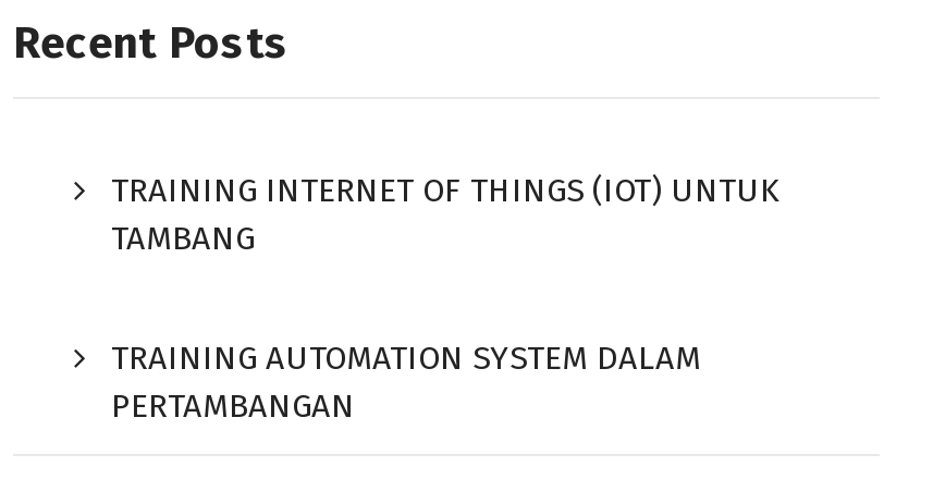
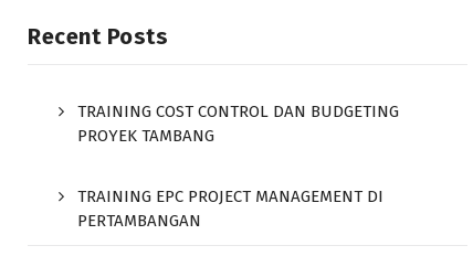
[111,171,779,258] TRAINING INTERNET OF THINGS (IOT) UNTUK | TAMBANG -> [77,102,399,146] TRAINING COST CONTROL DAN BUDGETING | PROYEK TAMBANG
[111,339,701,378] TRAINING AUTOMATION SYSTEM DALAM -> [77,186,383,206] TRAINING EPC PROJECT MANAGEMENT DI

